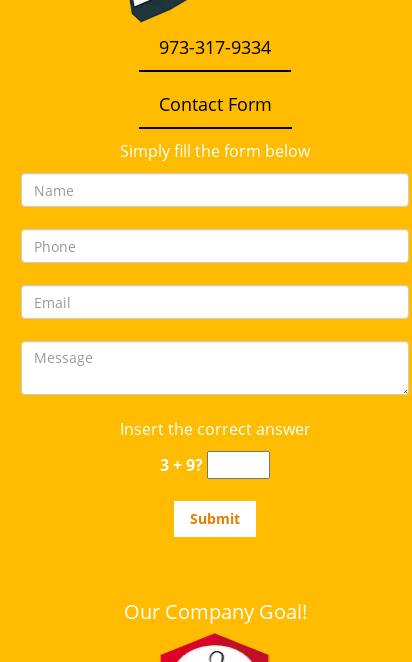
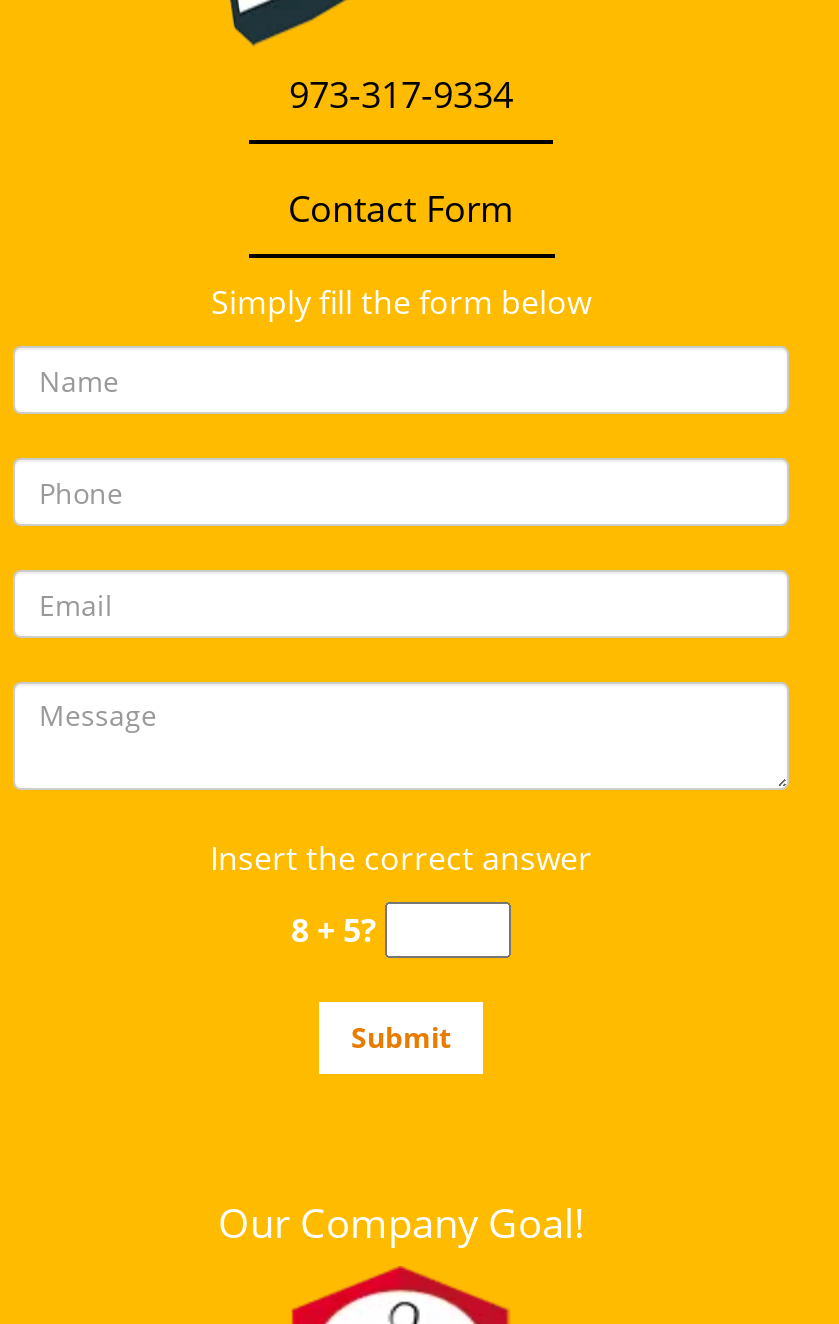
[160,454,203,476] 3 + 9? -> [291,908,377,952] 8 + 5?

